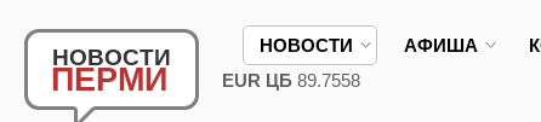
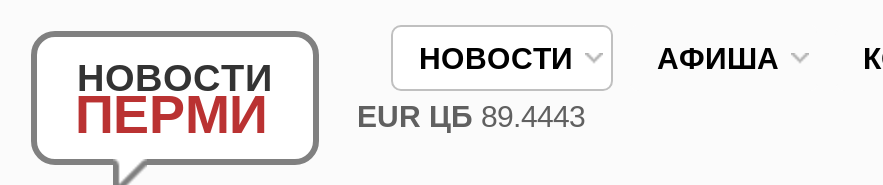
[222,70,360,91] EUR ЦБ 89.7558 -> [357,99,585,133] EUR ЦБ 89.4443

